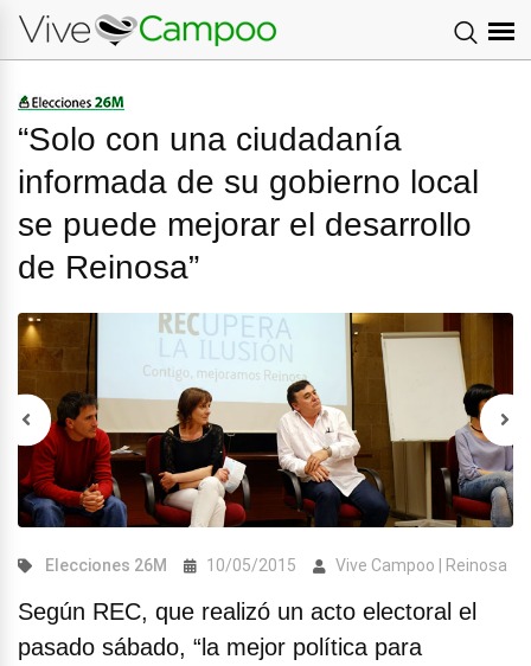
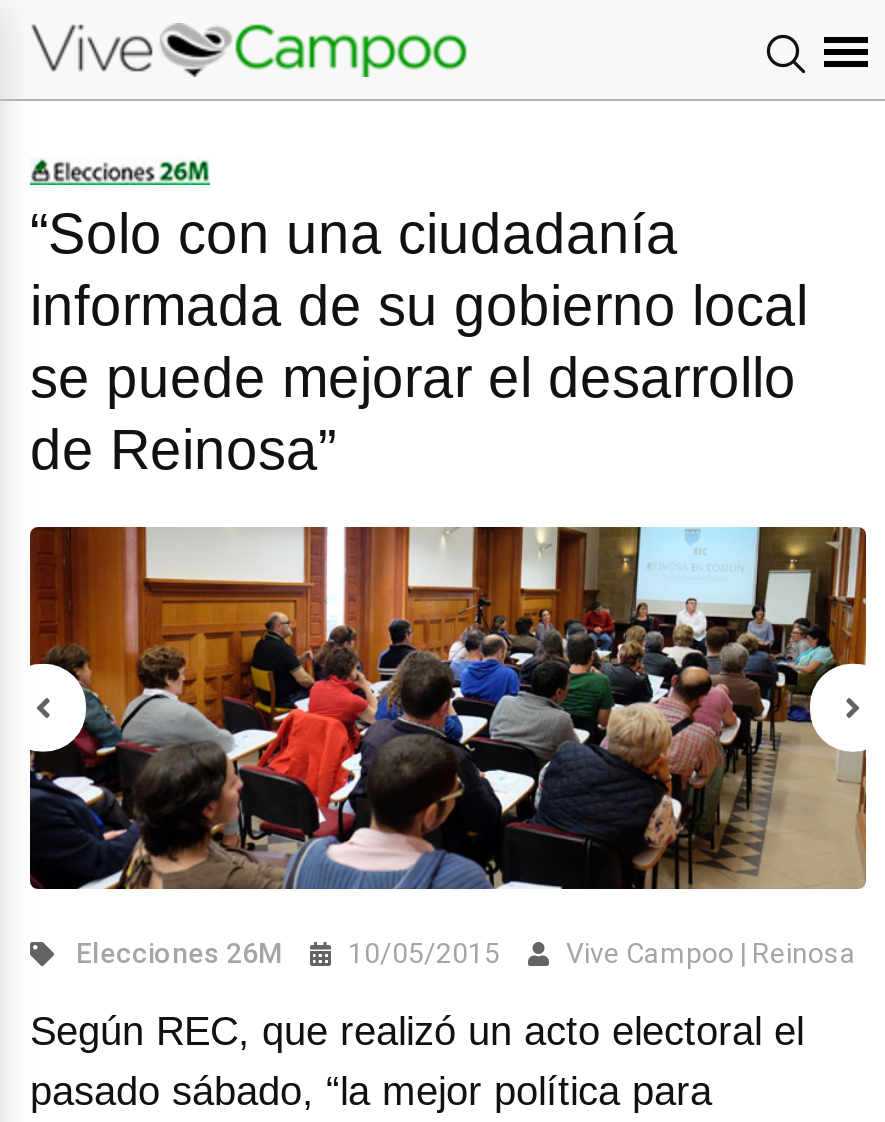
[18,312,514,529] [image] -> [28,525,868,891] [image]

